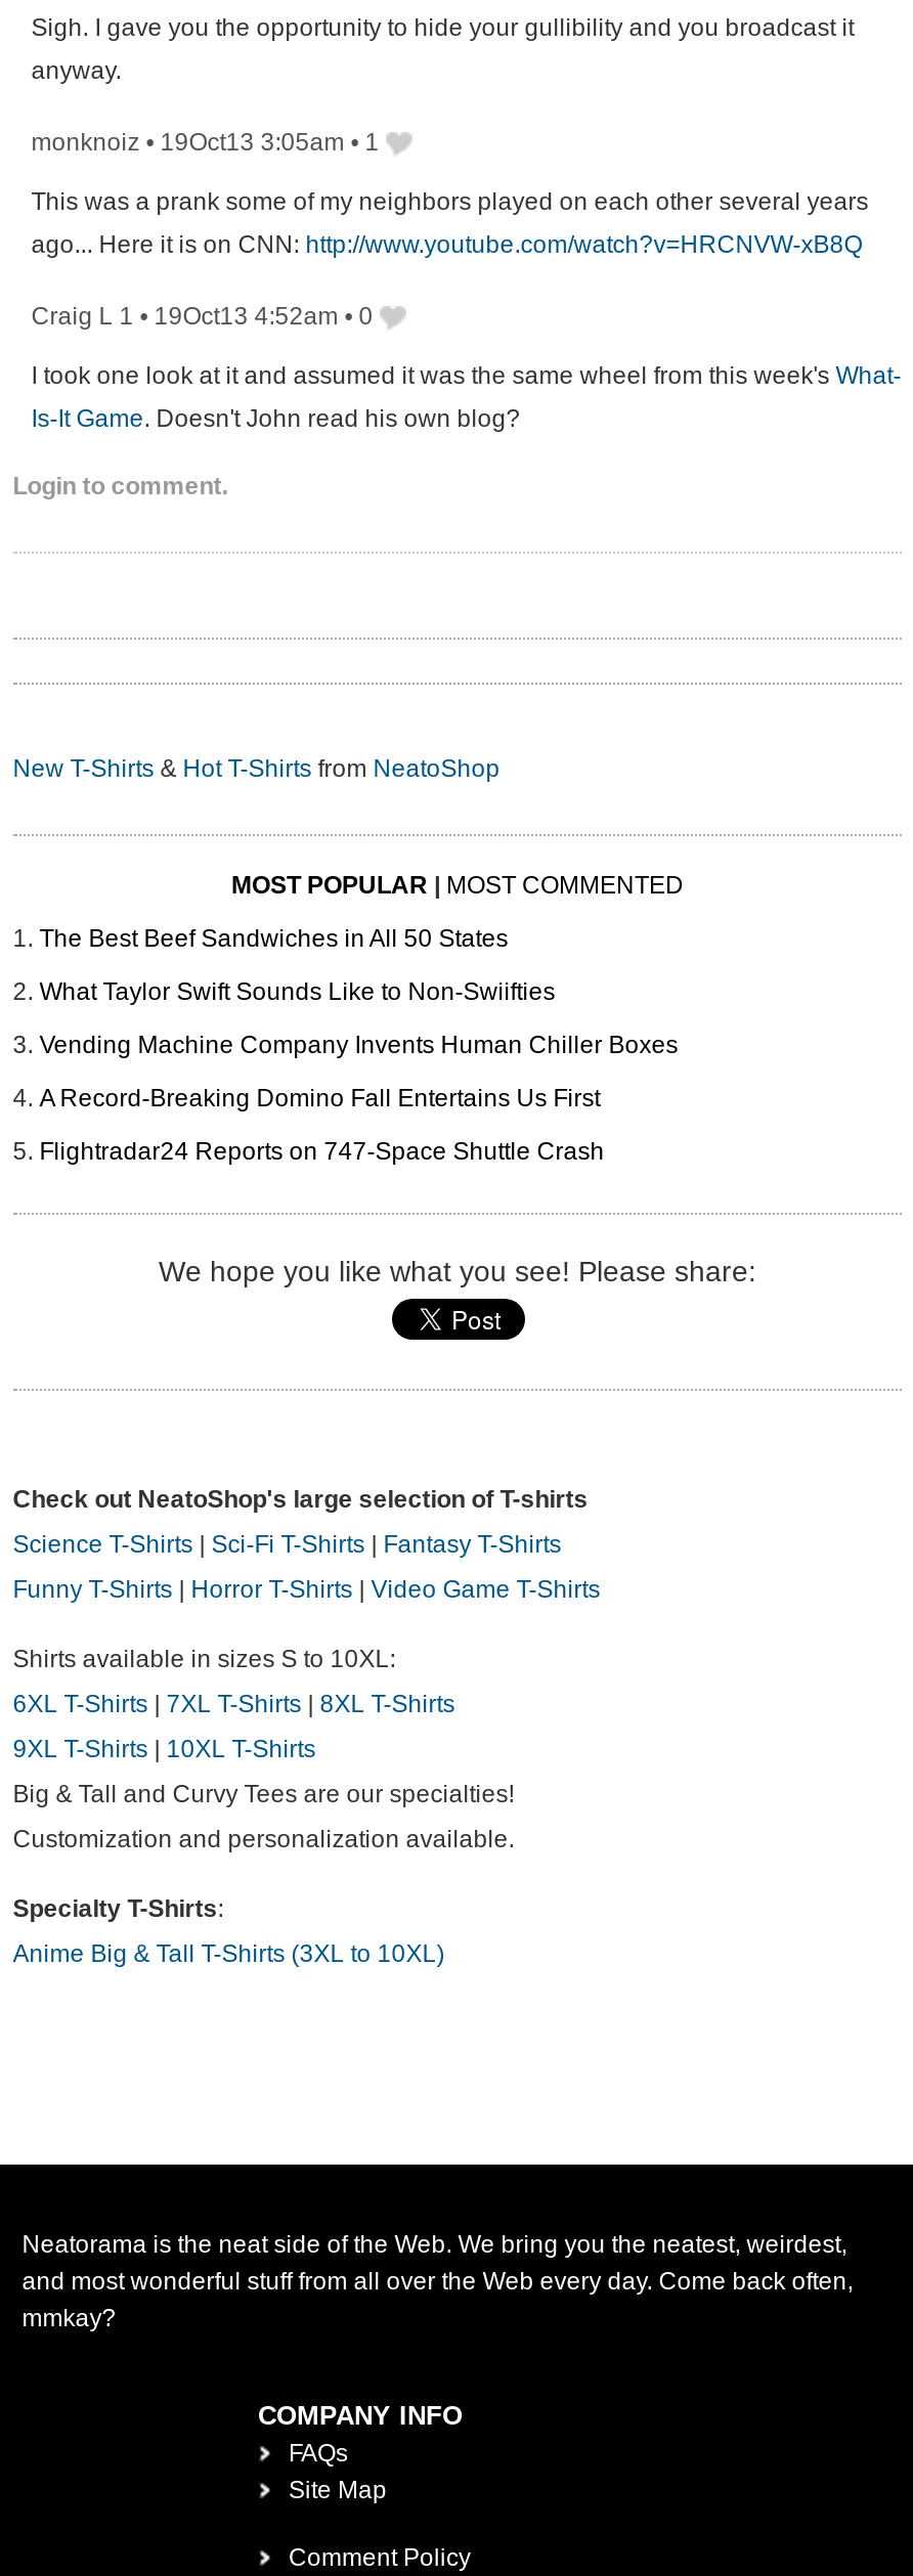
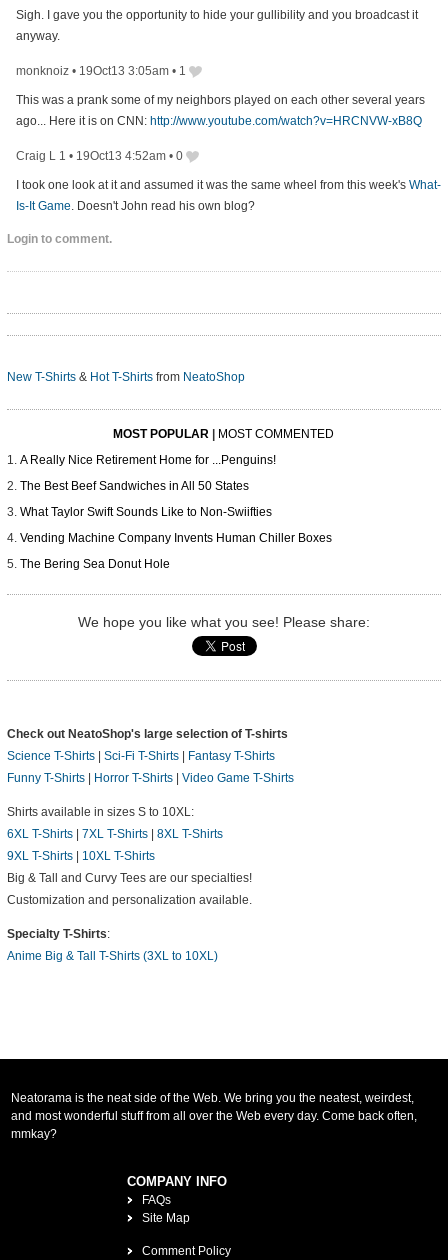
none -> [20,453,276,467] A Really Nice Retirement Home for ...Penguins!
moved [39,925,678,1060] -> [20,479,332,545]: The Best Beef Sandwiches in All 50 States | What Taylor Swift Sounds Like to Non-Swiifties | Vending Machine Company Invents Human Chiller Boxes
[39,1085,604,1167] A Record-Breaking Domino Fall Entertains Us First | Flightradar24 Reports on 747-Space Shuttle Crash -> [20,557,170,571] The Bering Sea Donut Hole

